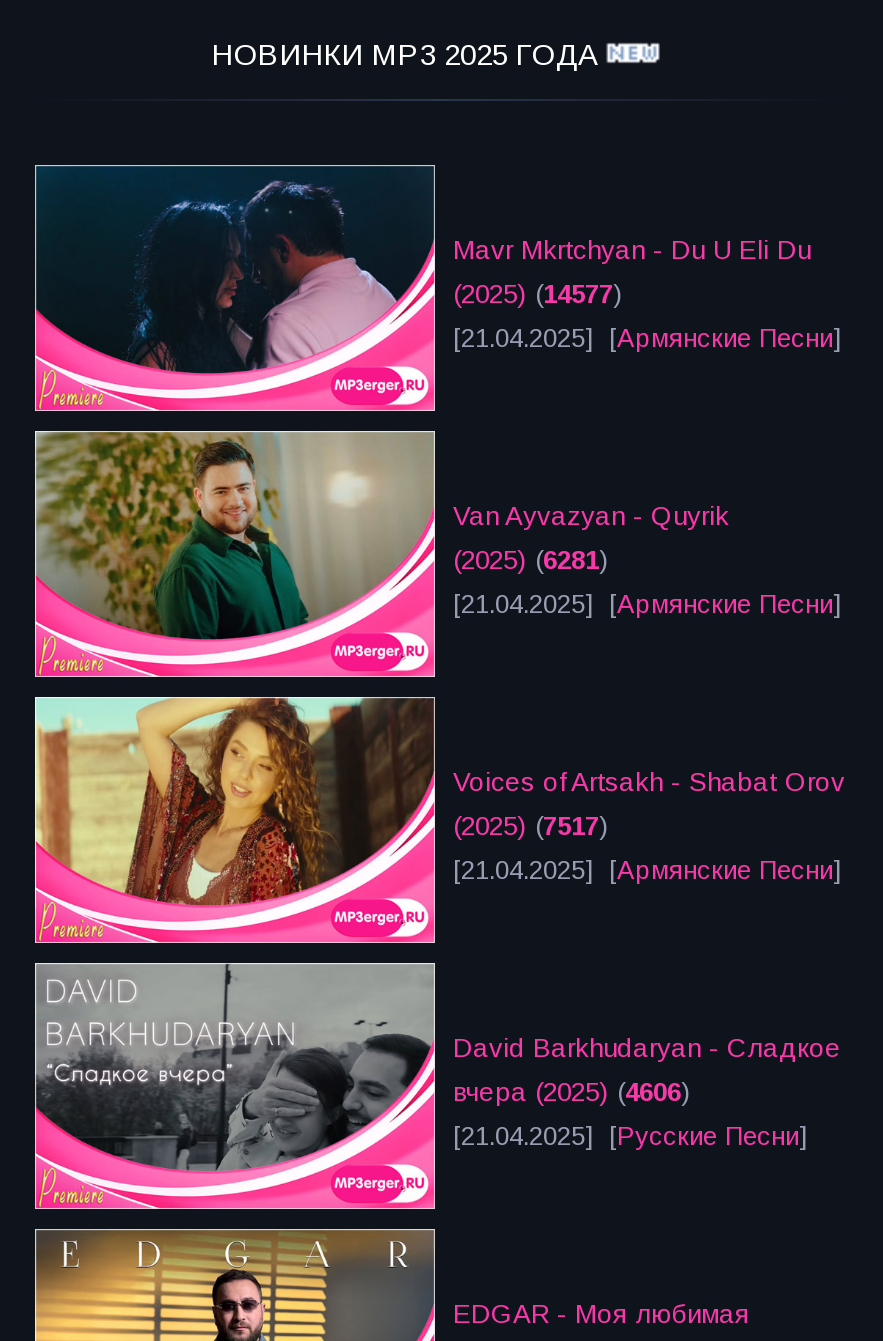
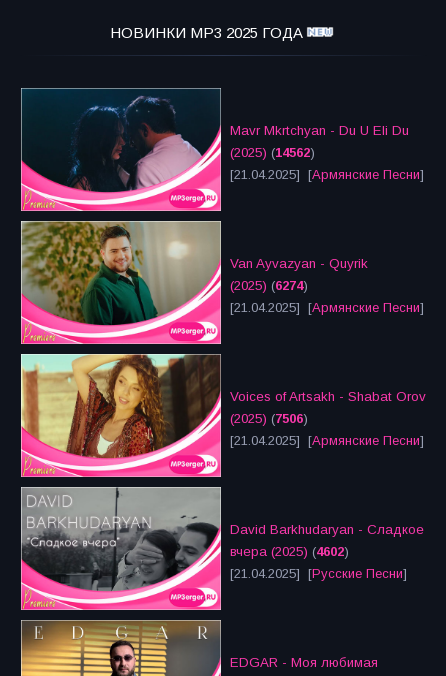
[453,280,623,310] (2025) (14577) -> [230,145,315,160] (2025) (14562)
[453,546,609,576] (2025) (6281) -> [230,278,308,293] (2025) (6274)
[453,812,609,842] (2025) (7517) -> [230,411,308,426] (2025) (7506)
[453,1078,691,1108] вчера (2025) (4606) -> [230,544,349,559] вчера (2025) (4602)

